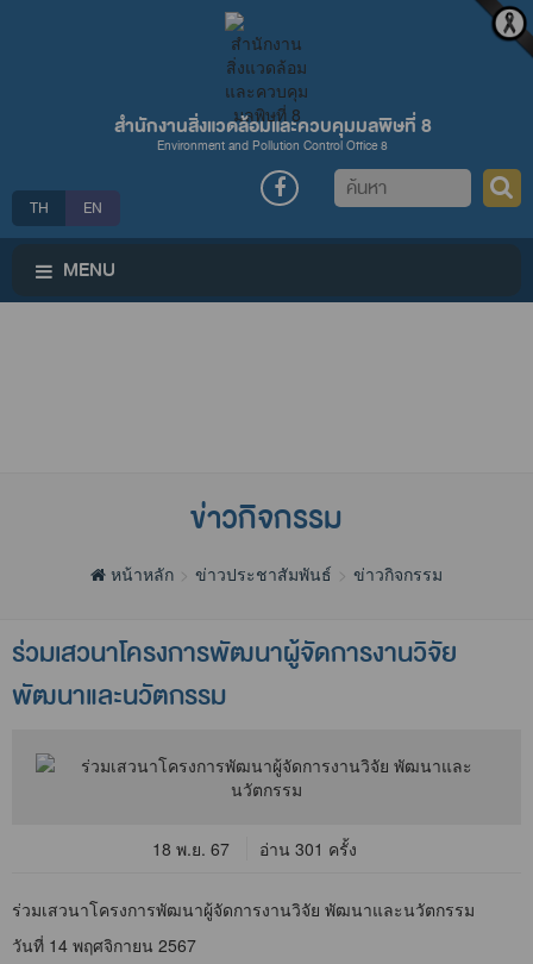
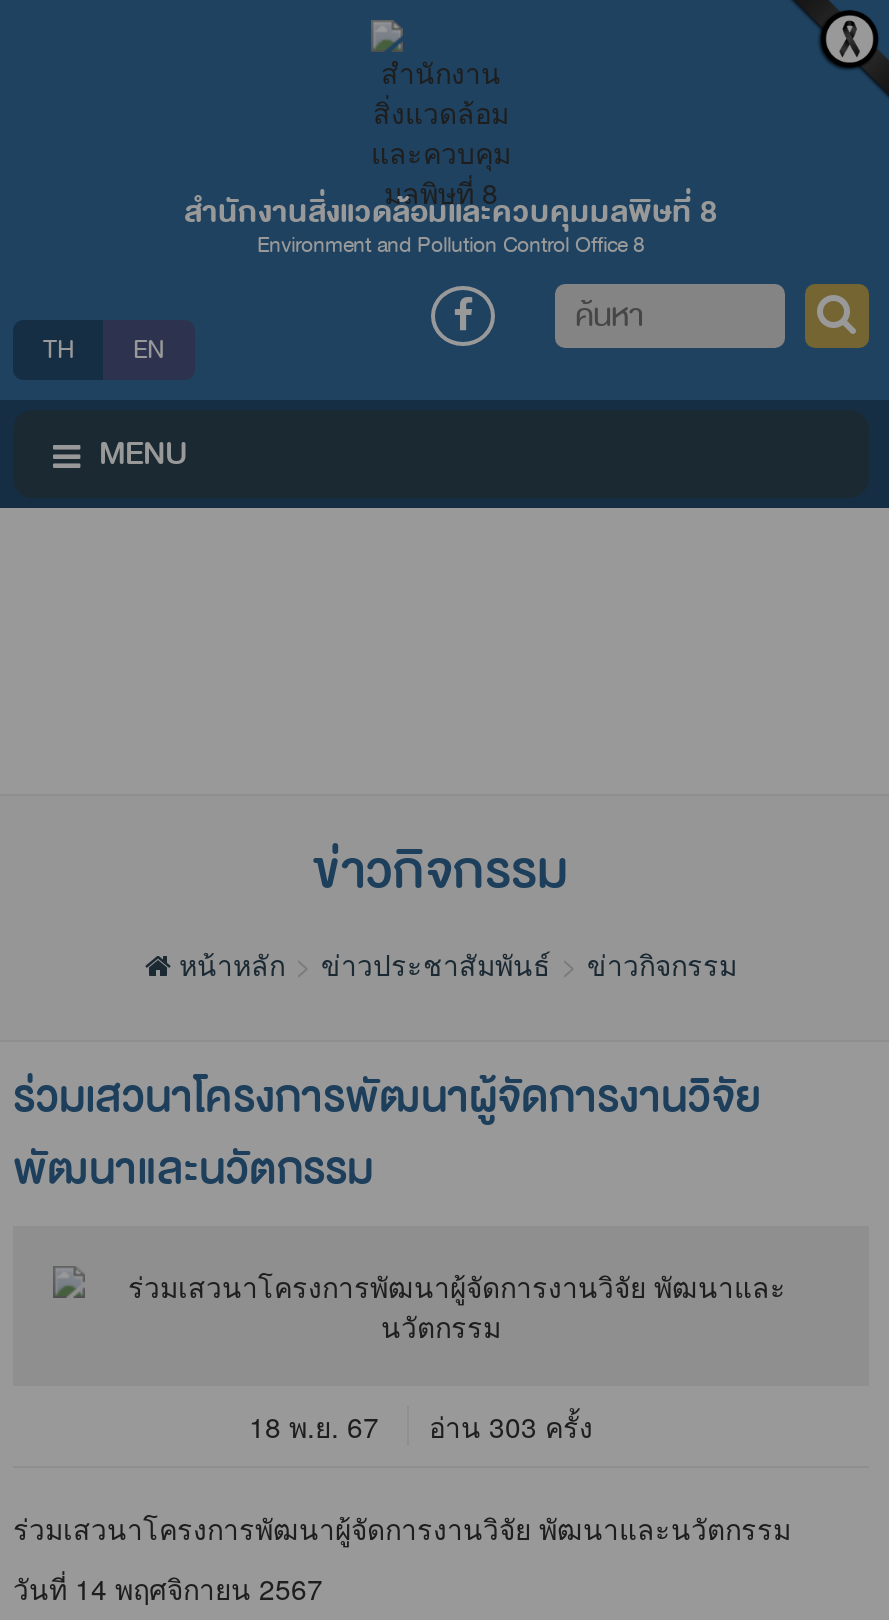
[259,837,357,861] อ่าน 301 ครั้ง -> [429,1407,593,1447] อ่าน 303 ครั้ง

